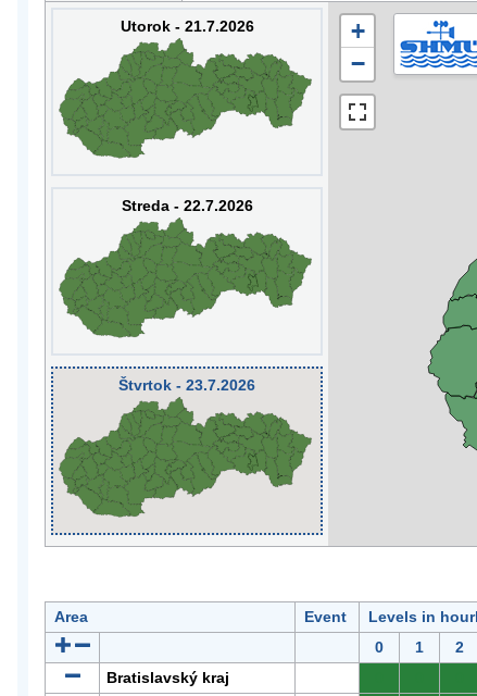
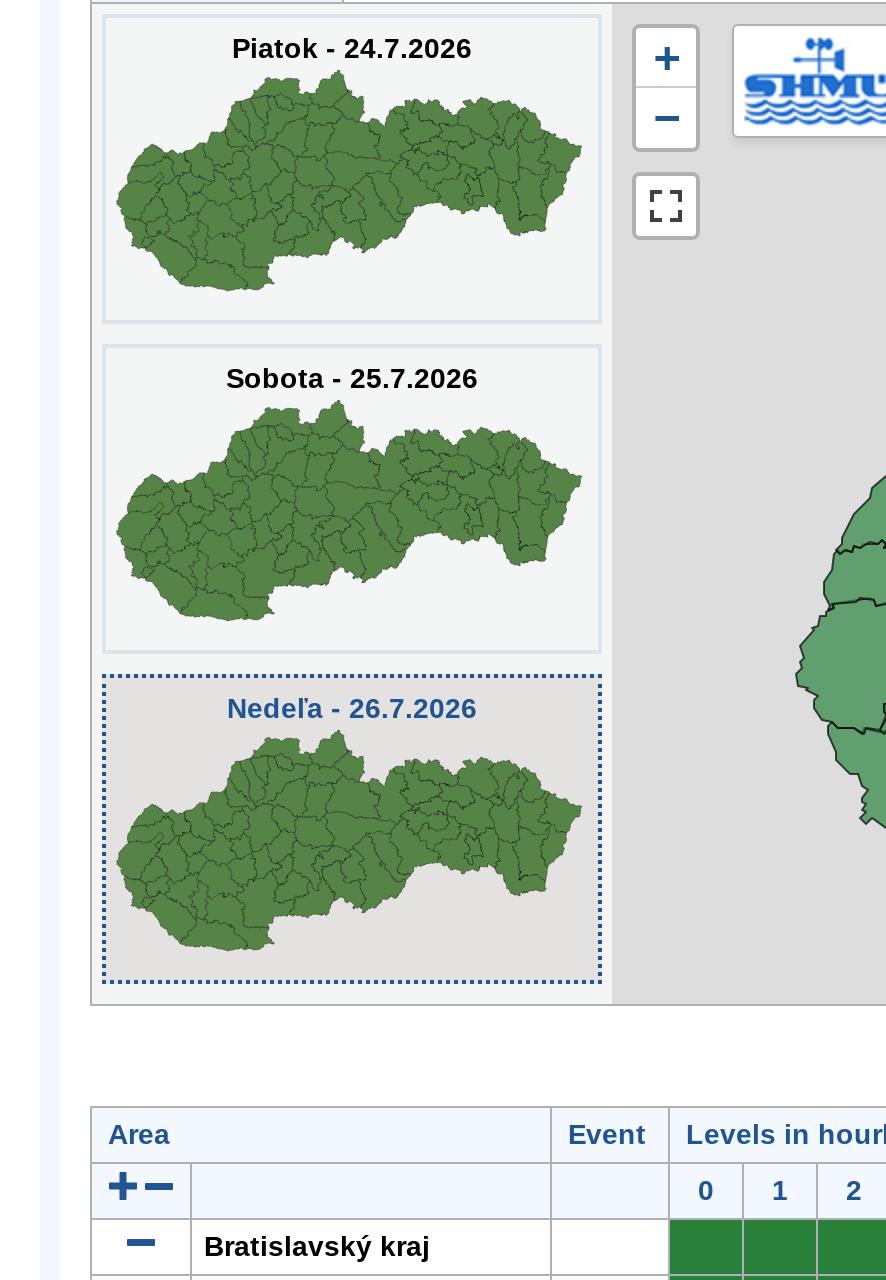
[120,17,254,35] Utorok - 21.7.2026 -> [232,32,472,64] Piatok - 24.7.2026
[121,197,253,214] Streda - 22.7.2026 -> [226,362,478,394] Sobota - 25.7.2026
[118,376,255,394] Štvrtok - 23.7.2026 -> [227,692,477,724] Nedeľa - 26.7.2026

